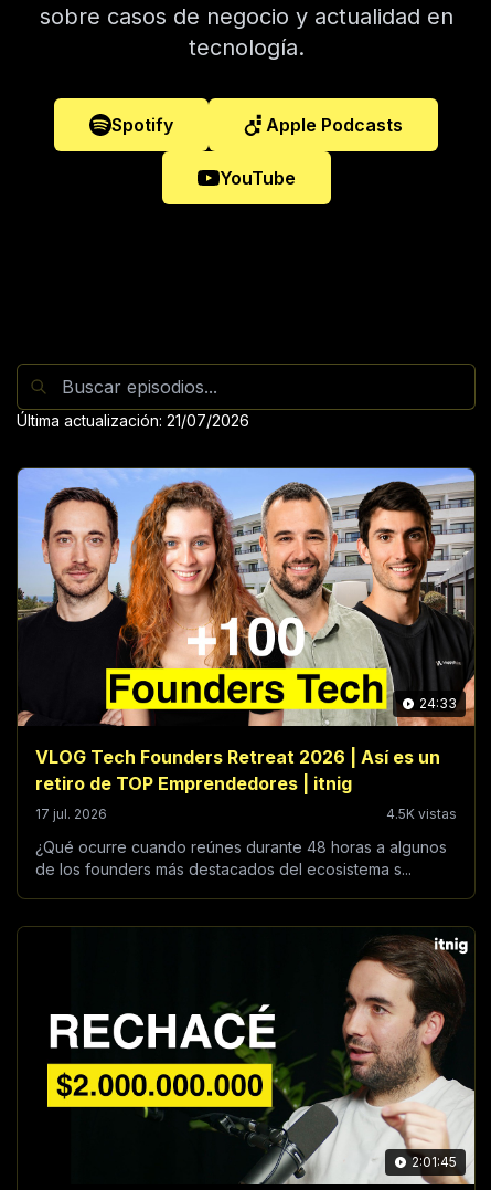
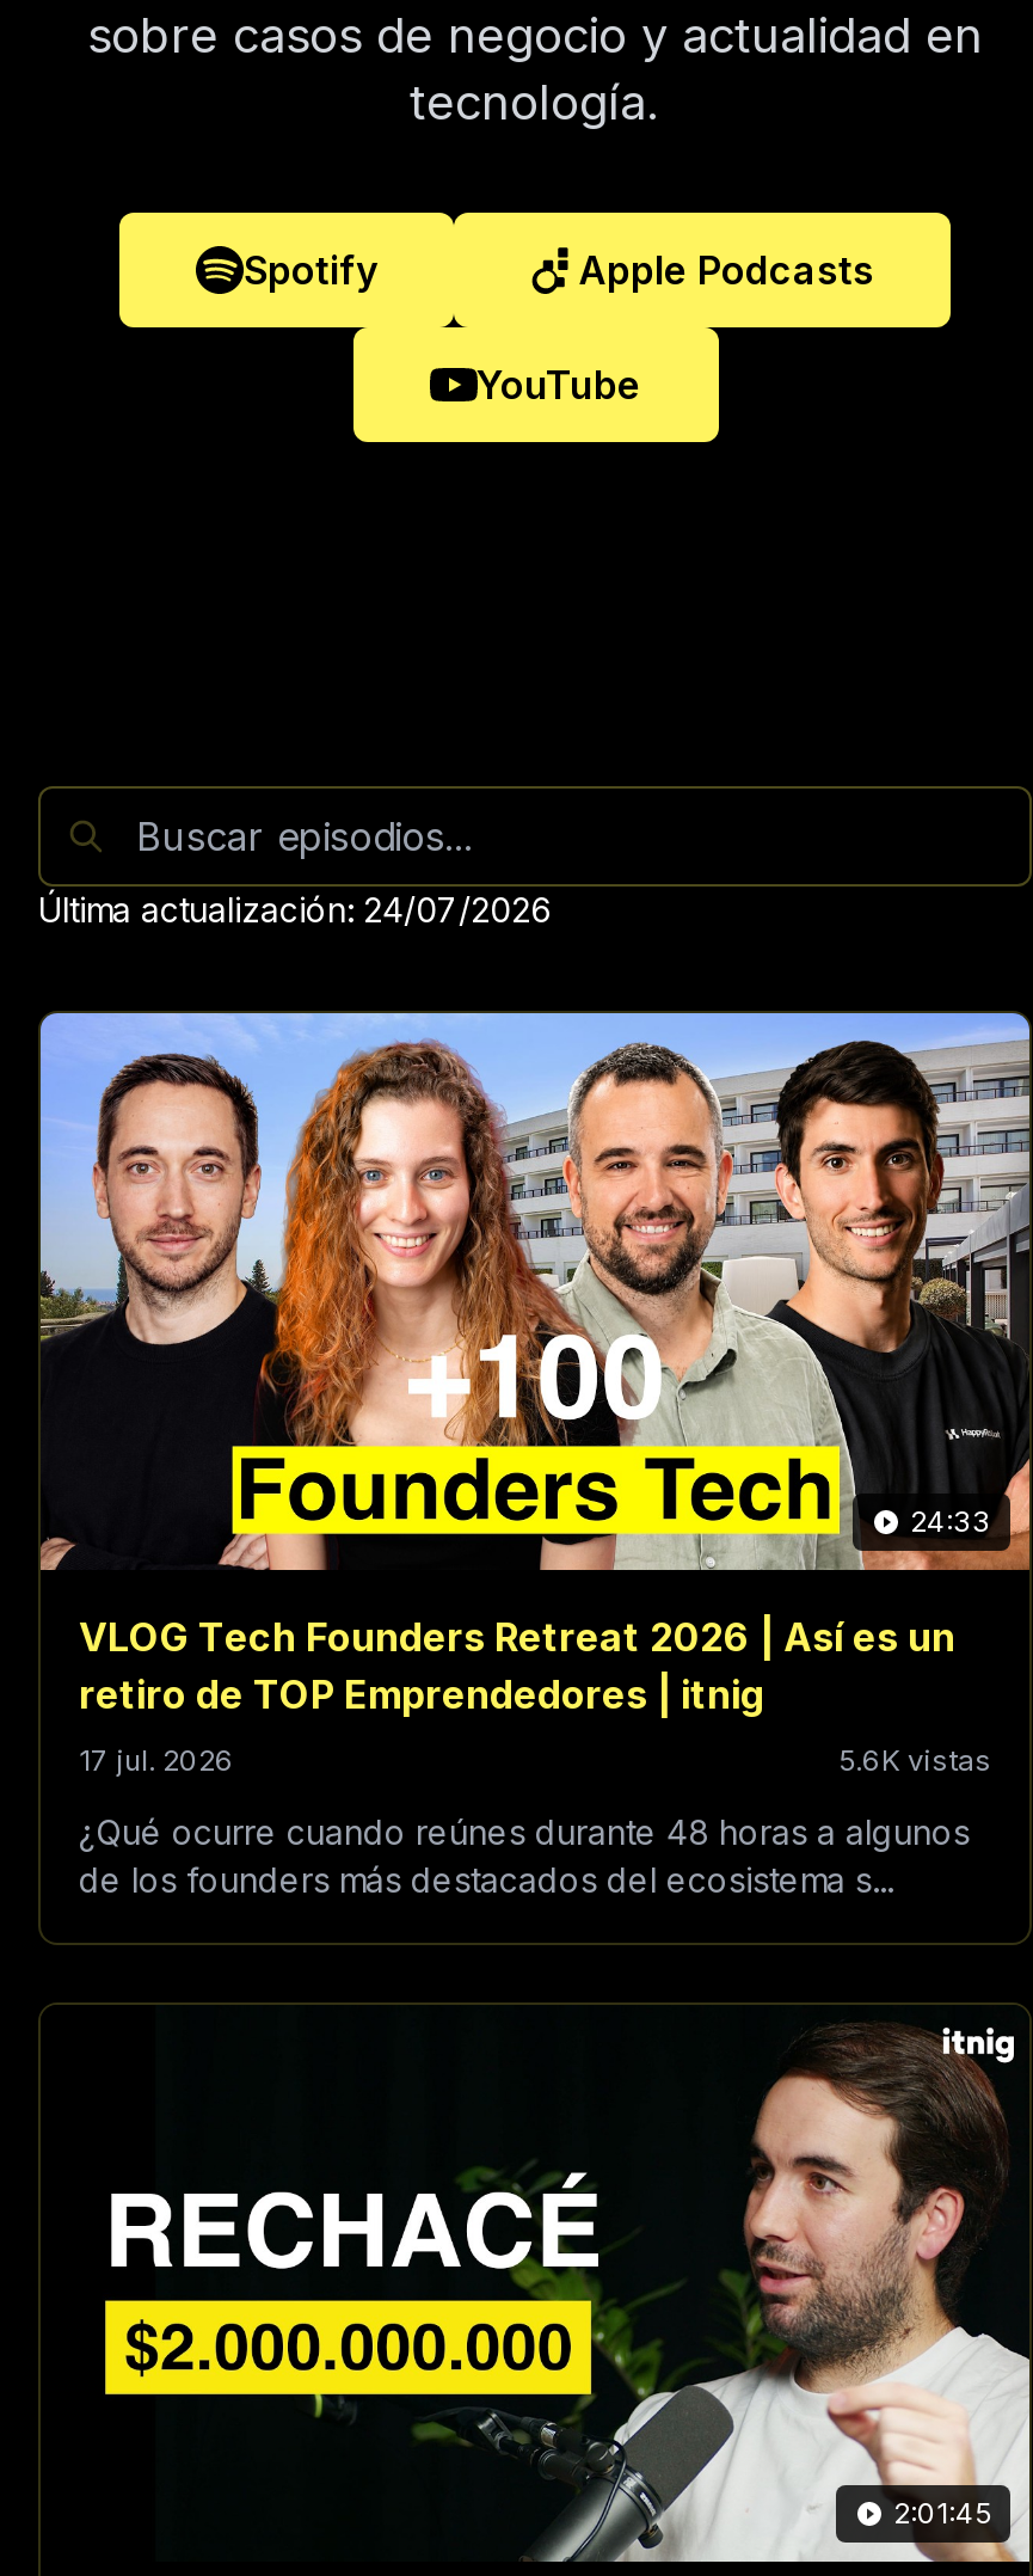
[17,411,249,430] Última actualización: 21/07/2026 -> [38,889,552,930] Última actualización: 24/07/2026
[386,805,457,822] 4.5K vistas -> [838,1742,991,1778] 5.6K vistas

